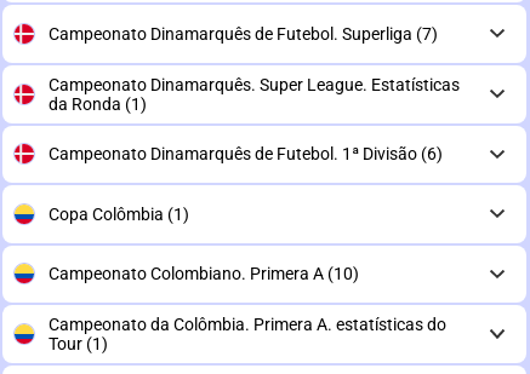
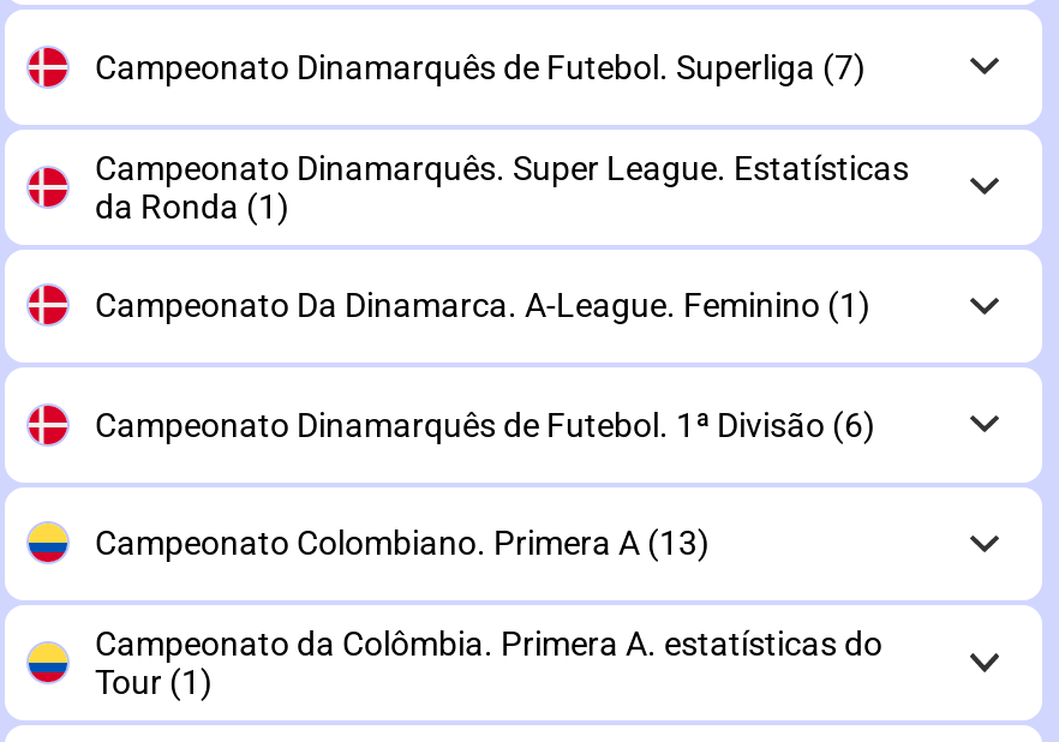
none -> [95,286,870,325] Campeonato Da Dinamarca. A-League. Feminino (1)
moved [48,144,442,164] -> [95,405,875,444]: Campeonato Dinamarquês de Futebol. 1ª Divisão (6)
[48,204,358,283] Copa Colômbia (1) | Campeonato Colombiano. Primera A (10) -> [95,524,710,562] Campeonato Colombiano. Primera A (13)

